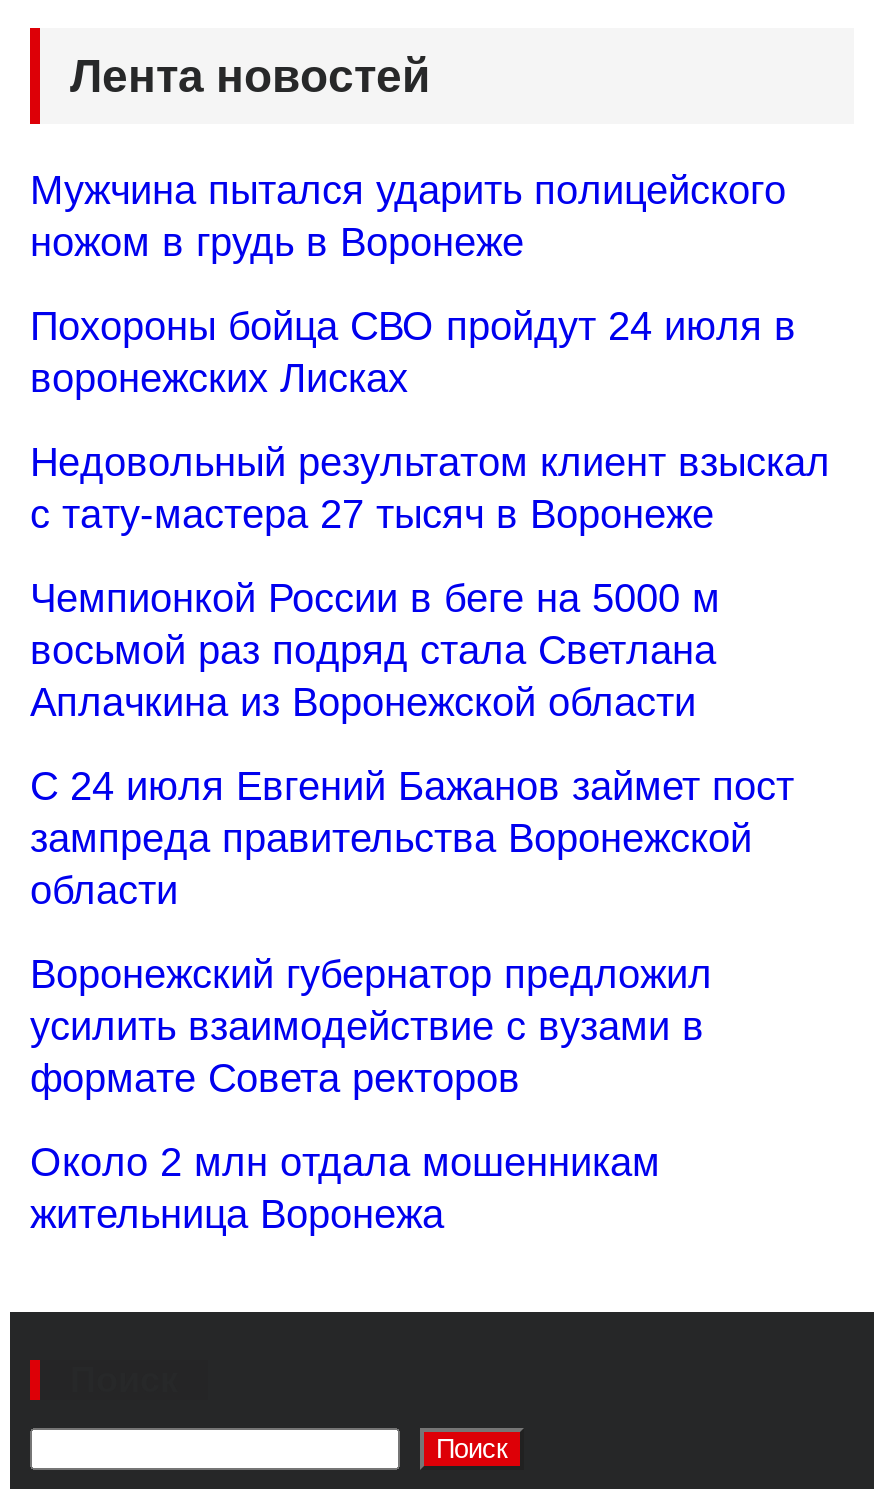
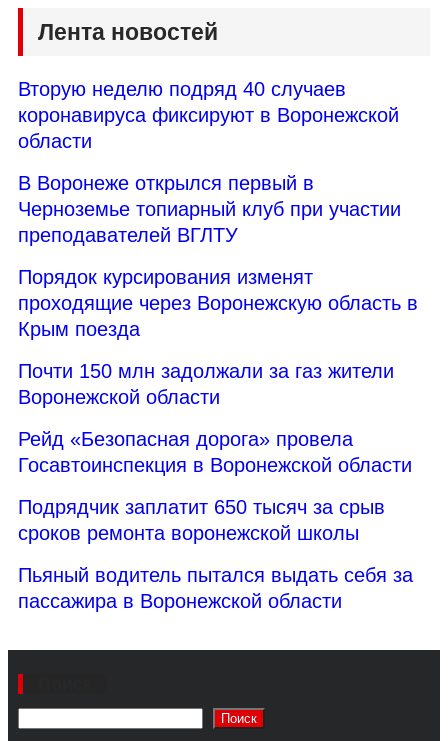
[30,168,830,860] Мужчина пытался ударить полицейского | ножом в грудь в Воронеже | Похороны бойца СВО пройдут 24 июля в | воронежских Лисках | Недовольный результатом клиент взыскал | с тату-мастера 27 тысяч в Воронеже | Чемпионкой России в беге на 5000 м | восьмой раз подряд стала Светлана | Аплачкина из Воронежской области | С 24 июля Евгений Бажанов займет пост | зампреда правительства Воронежской -> [18,78,399,126] Вторую неделю подряд 40 случаев | коронавируса фиксируют в Воронежской
moved [30,868,178,912] -> [18,130,92,152]: области
[30,952,712,1236] Воронежский губернатор предложил | усилить взаимодействие с вузами в | формате Совета ректоров | Около 2 млн отдала мошенникам | жительница Воронежа -> [18,172,418,612] В Воронеже открылся первый в | Черноземье топиарный клуб при участии | преподавателей ВГЛТУ | Порядок курсирования изменят | проходящие через Воронежскую область в | Крым поезда | Почти 150 млн задолжали за газ жители | Воронежской области | Рейд «Безопасная дорога» провела | Госавтоинспекция в Воронежской области | Подрядчик заплатит 650 тысяч за срыв | сроков ремонта воронежской школы | Пьяный водитель пытался выдать себя за | пассажира в Воронежской области

